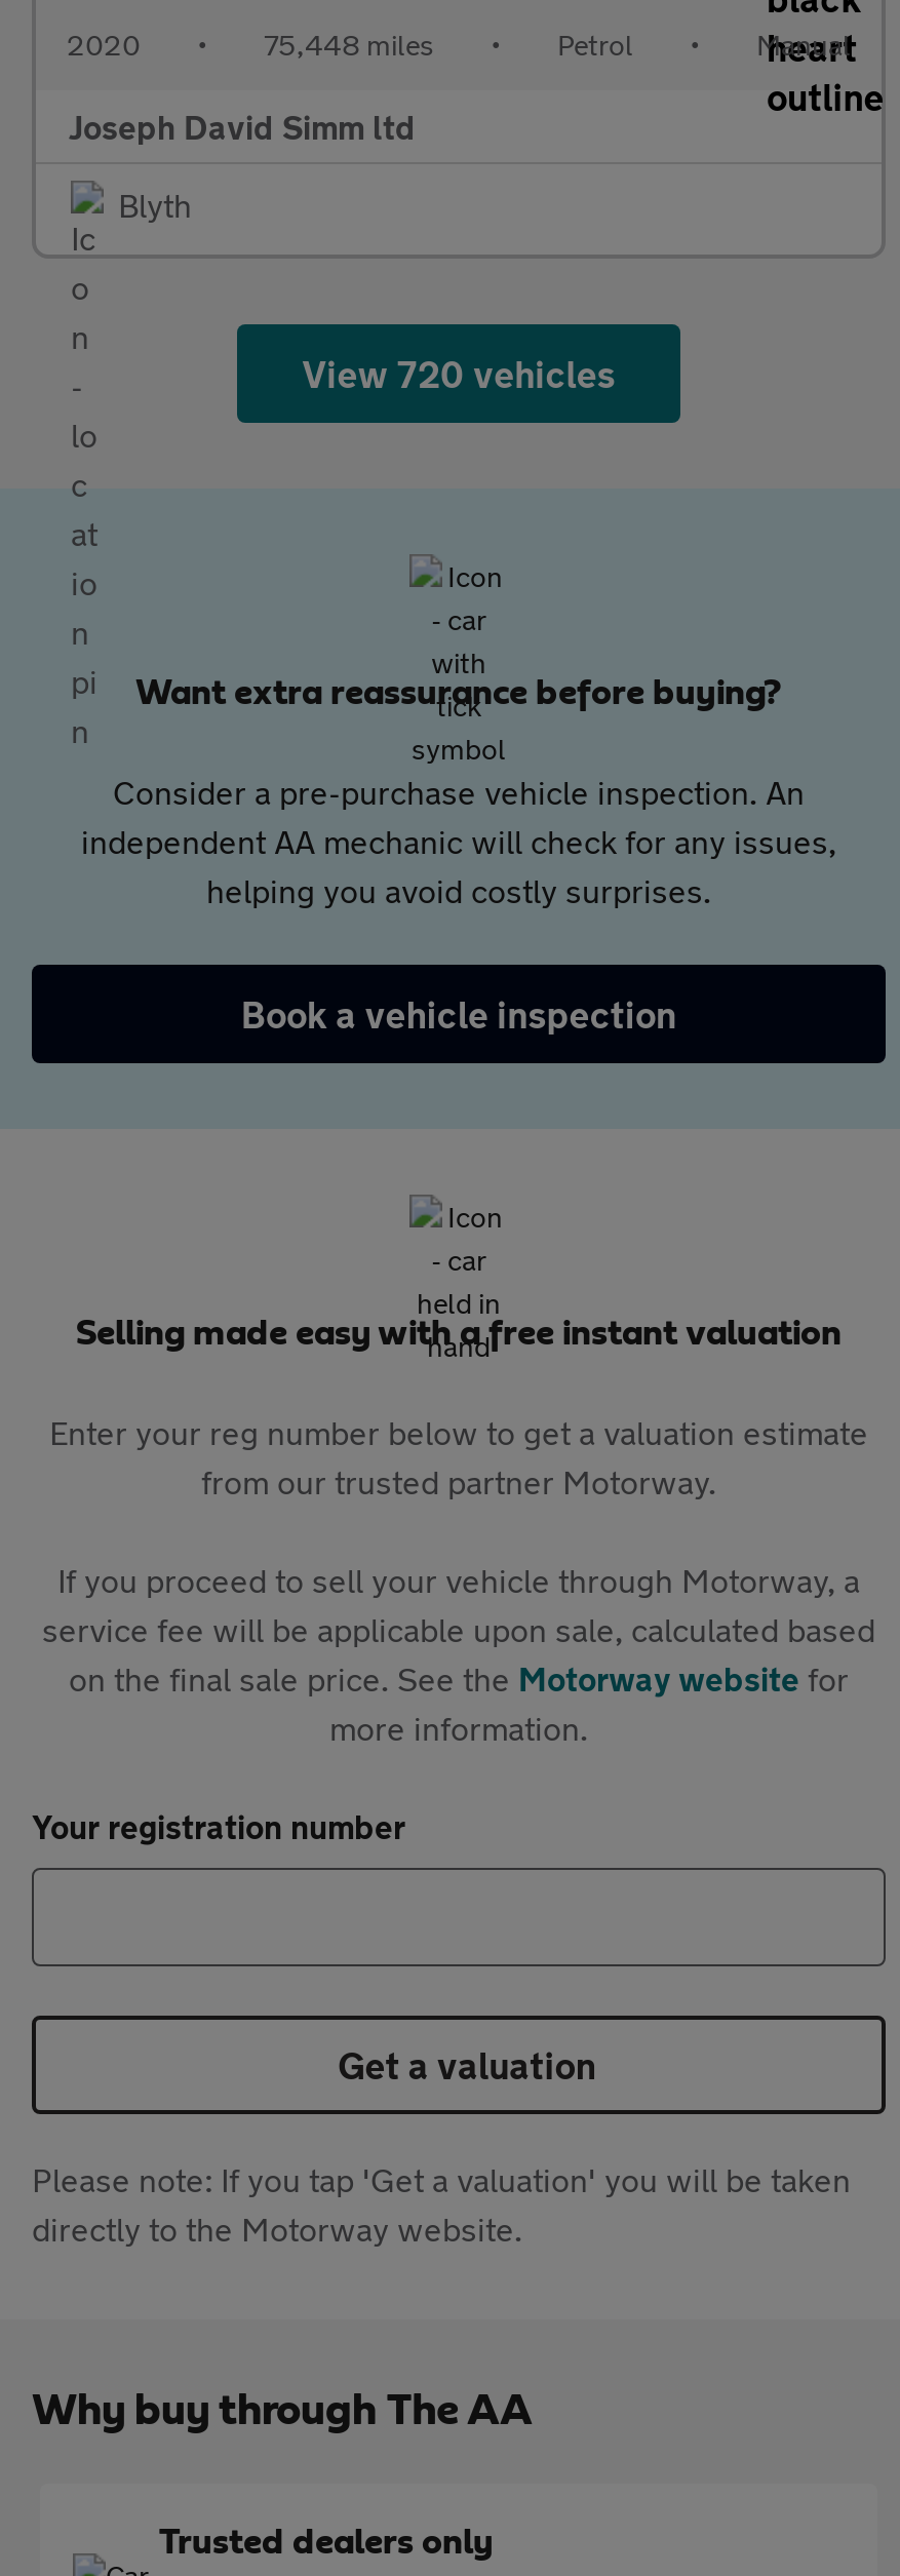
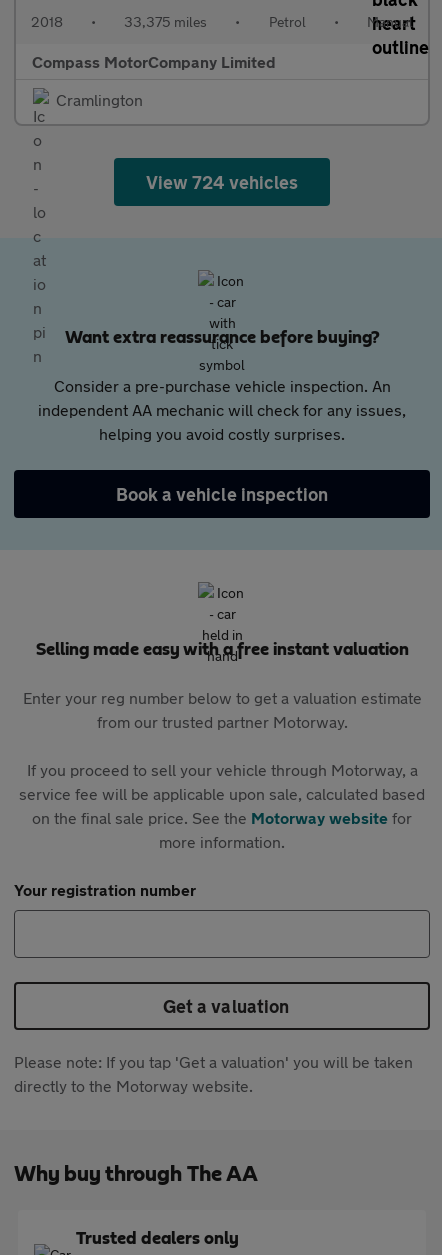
[67,27,141,62] 2020 -> [31,13,63,30] 2018
[264,27,434,62] 75,448 miles -> [124,13,207,30] 33,375 miles
[69,107,416,146] Joseph David Simm ltd -> [32,52,276,71] Compass MotorCompany Limited
[118,185,192,224] Blyth -> [56,90,143,109] Cramlington
[302,351,616,396] View 720 vehicles -> [146,171,298,193] View 724 vehicles

